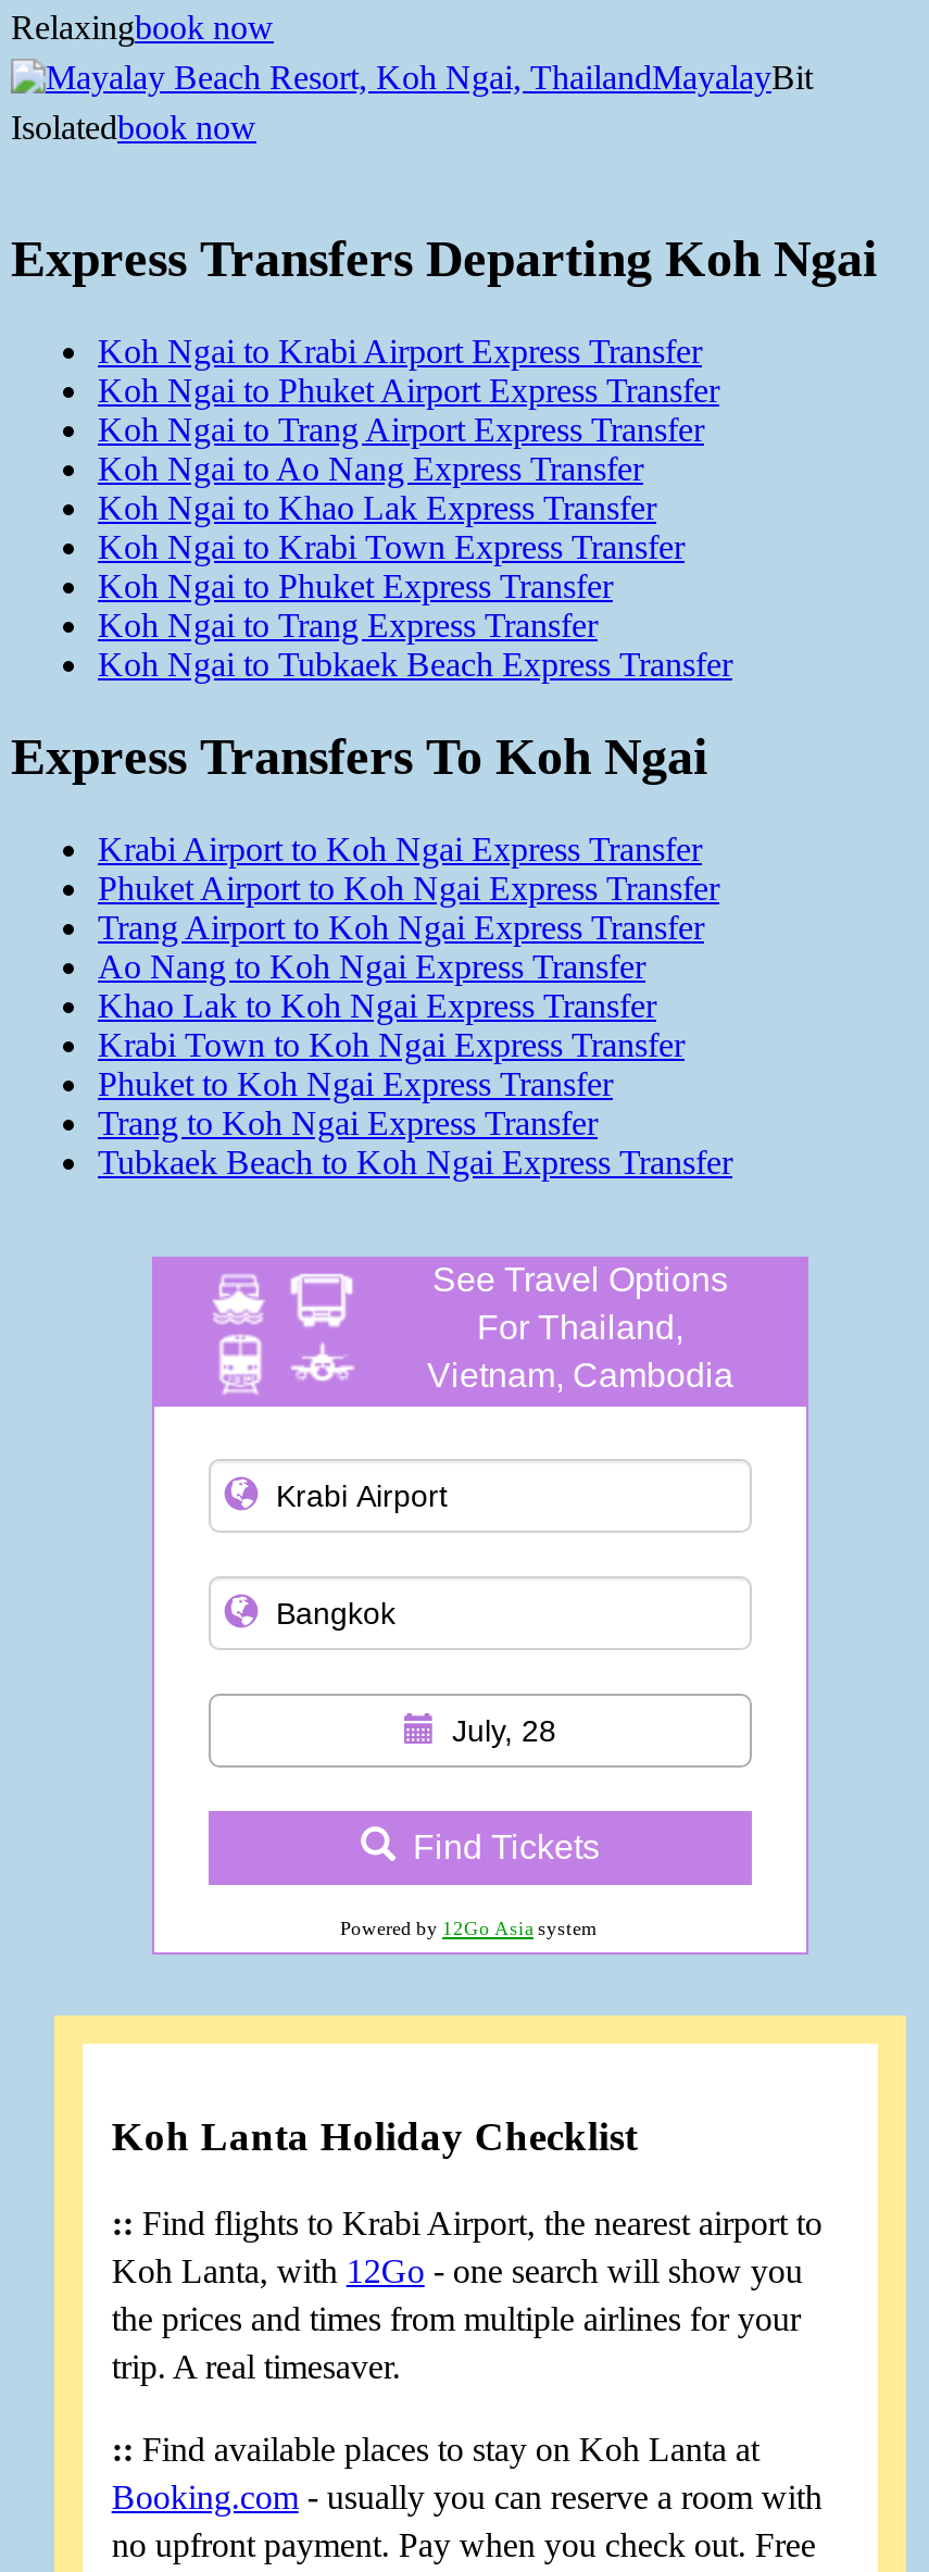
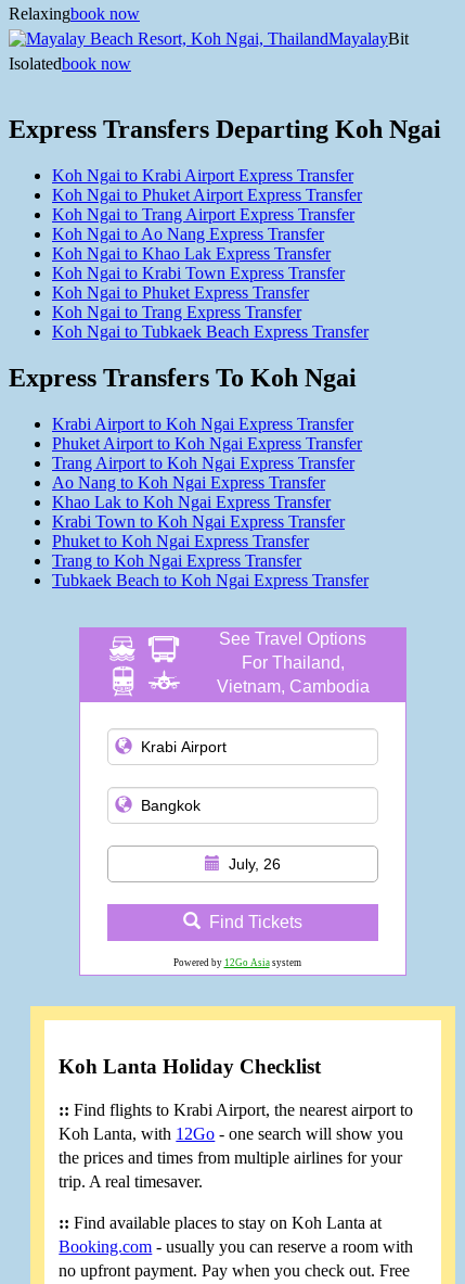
[452,1712,556,1747] July, 28 -> [229,855,281,872] July, 26

